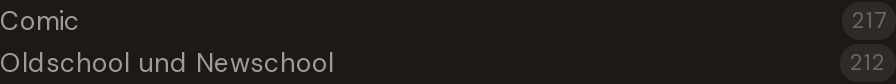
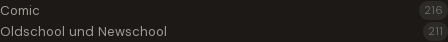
[852,6,886,34] 217 -> [424,3,443,17] 216
[850,48,886,76] 212 -> [428,24,443,38] 211

